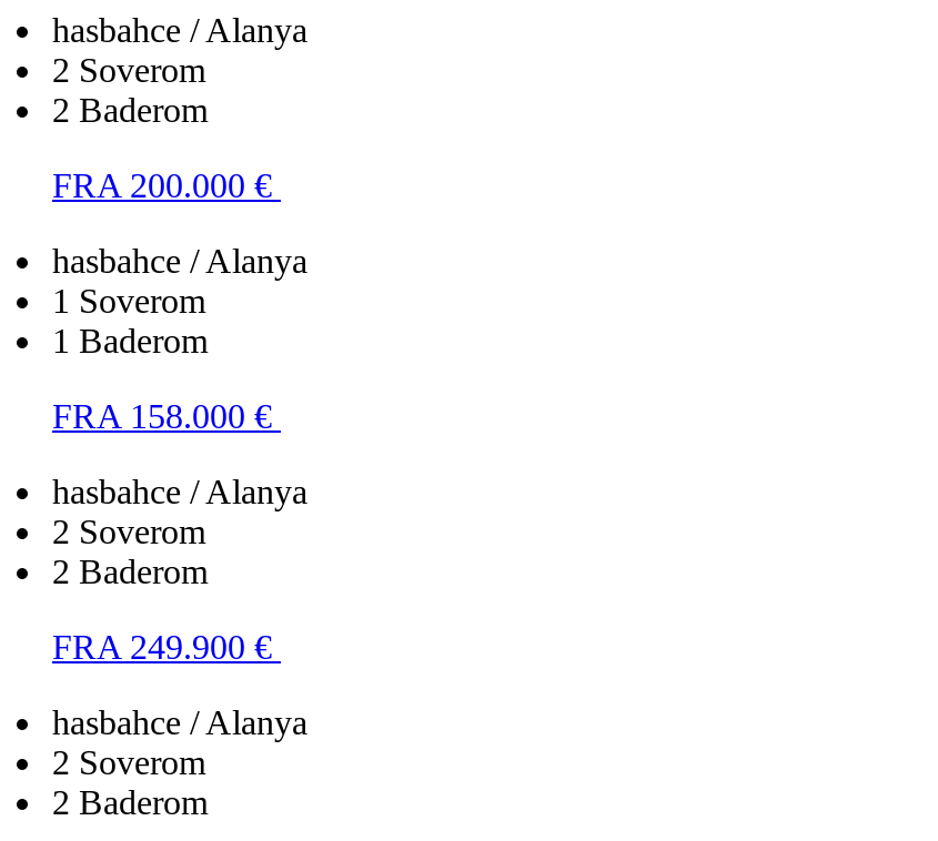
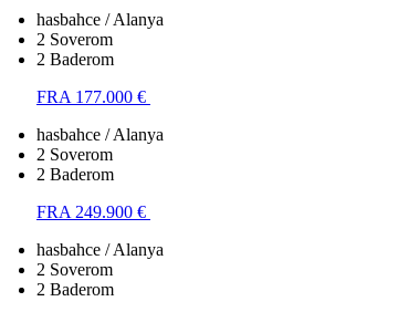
[52,166,307,435] FRA 200.000 € | hasbahce / Alanya | 1 Soverom | 1 Baderom | FRA 158.000 € -> [36,87,146,106] FRA 177.000 €

